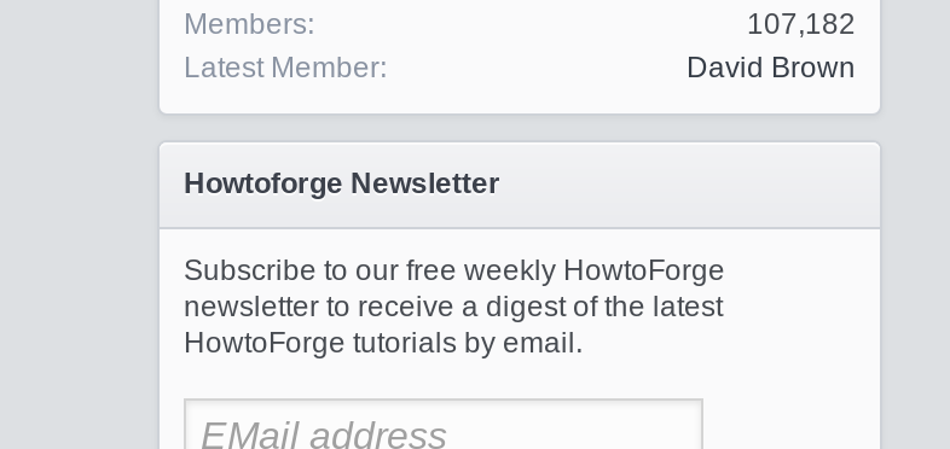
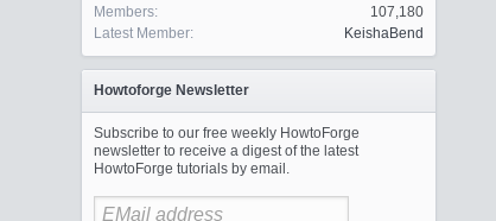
[747,7,856,41] 107,182 -> [370,4,424,20] 107,180
[687,51,856,84] David Brown -> [344,25,424,42] KeishaBend

